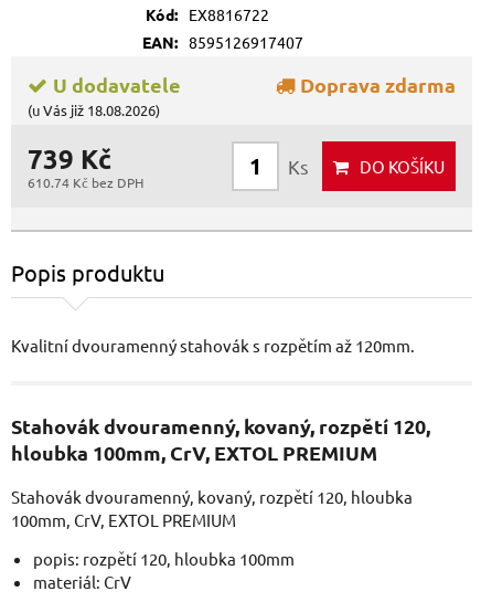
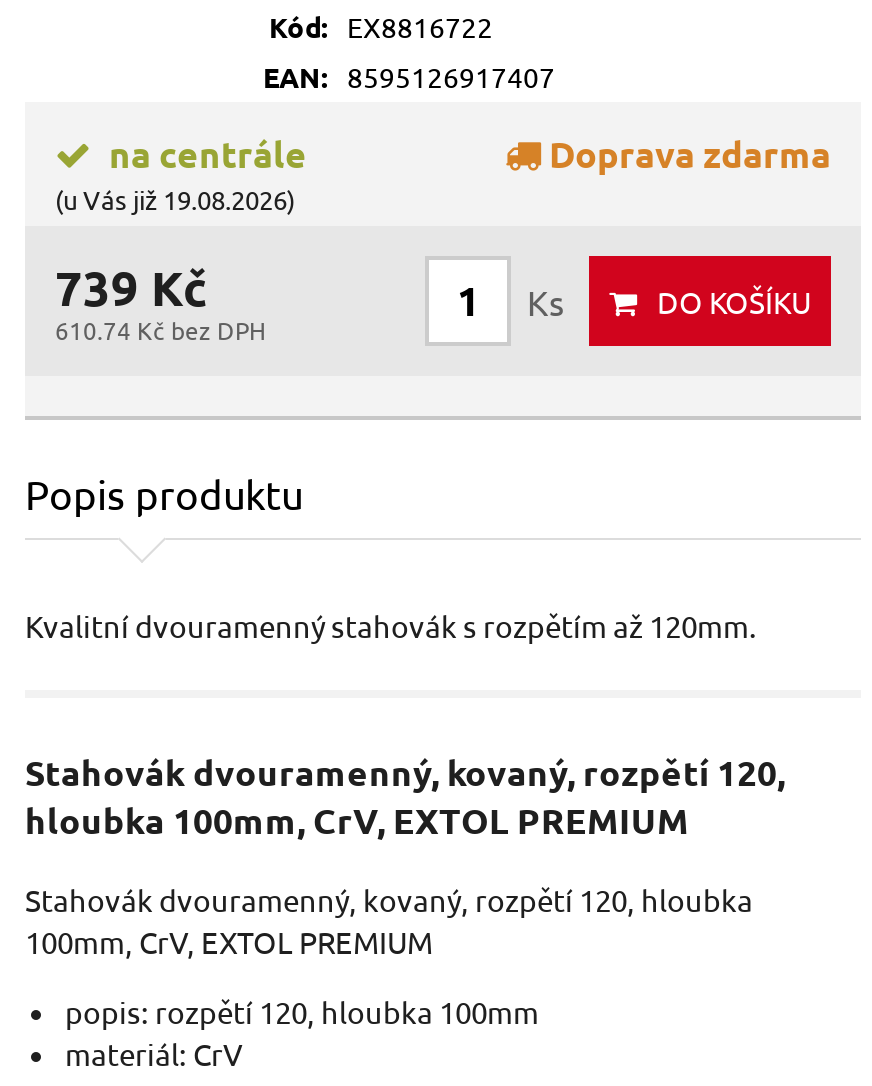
[28,72,181,119] U dodavatele | (u Vás již 18.08.2026) -> [55,130,307,216] na centrále | (u Vás již 19.08.2026)

